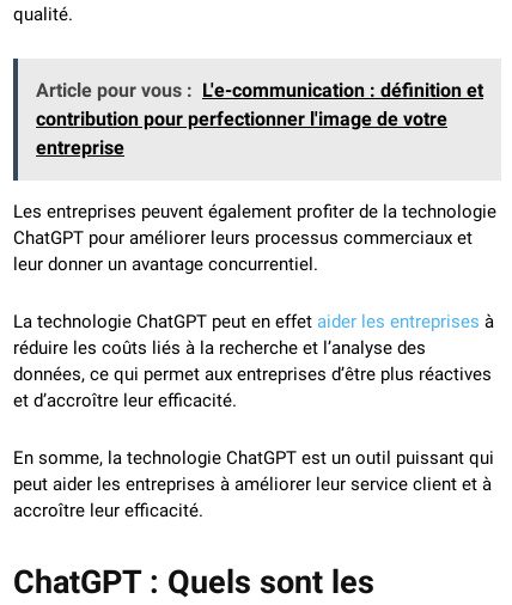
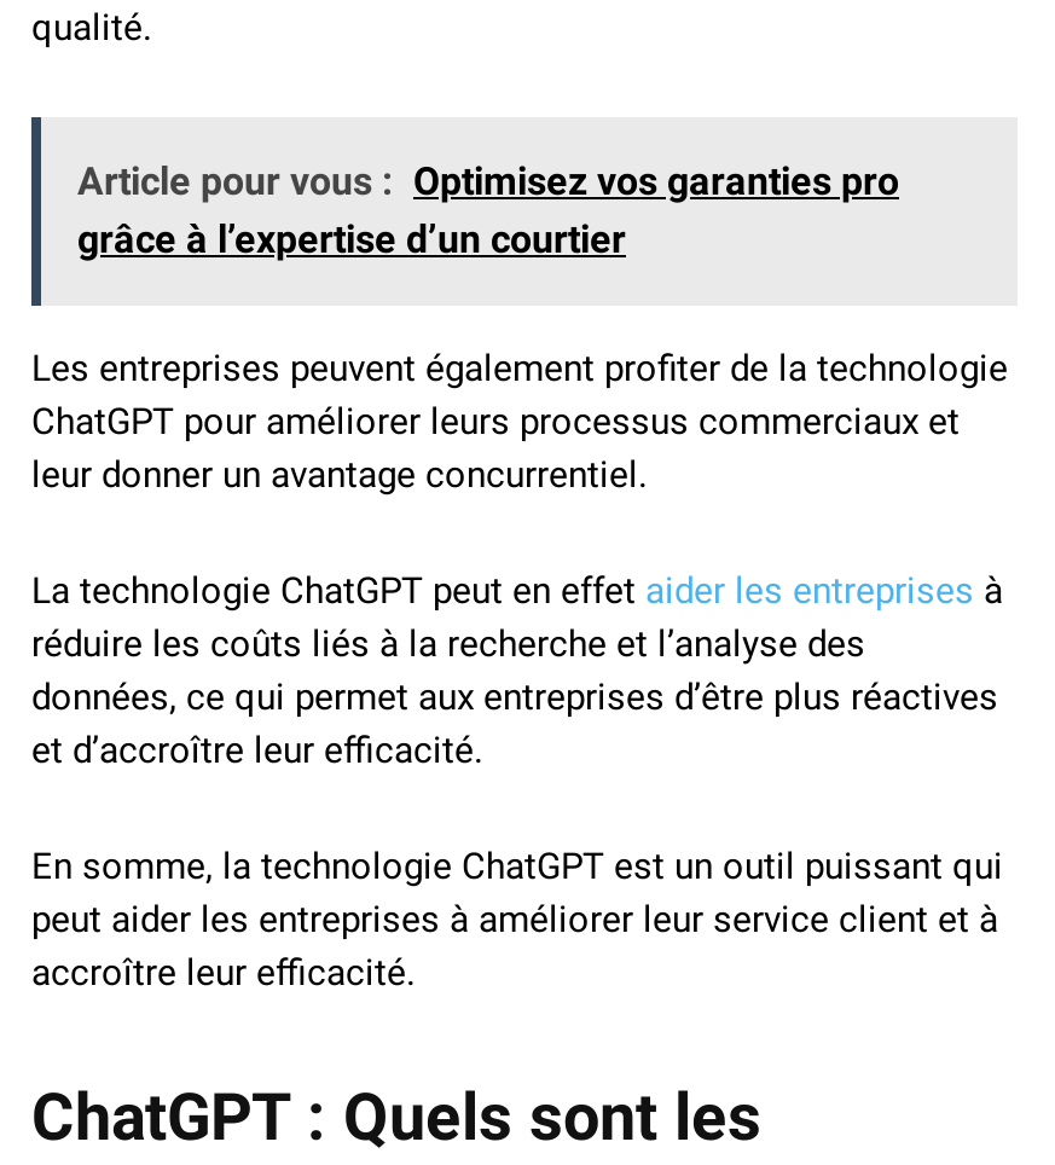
[36,78,483,158] Article pour vous : L'e-communication : définition et | contribution pour perfectionner l'image de votre | entreprise -> [77,158,899,262] Article pour vous : Optimisez vos garanties pro | grâce à l’expertise d’un courtier

